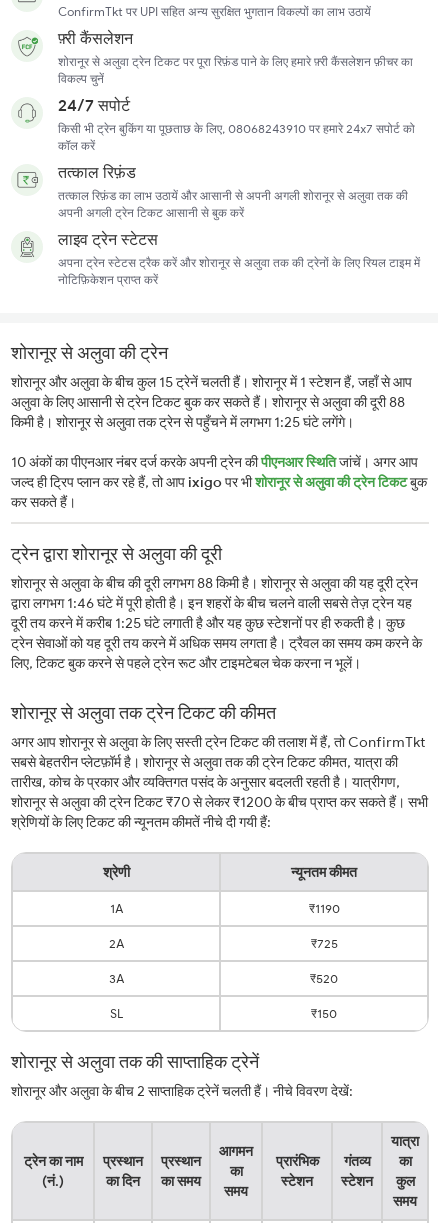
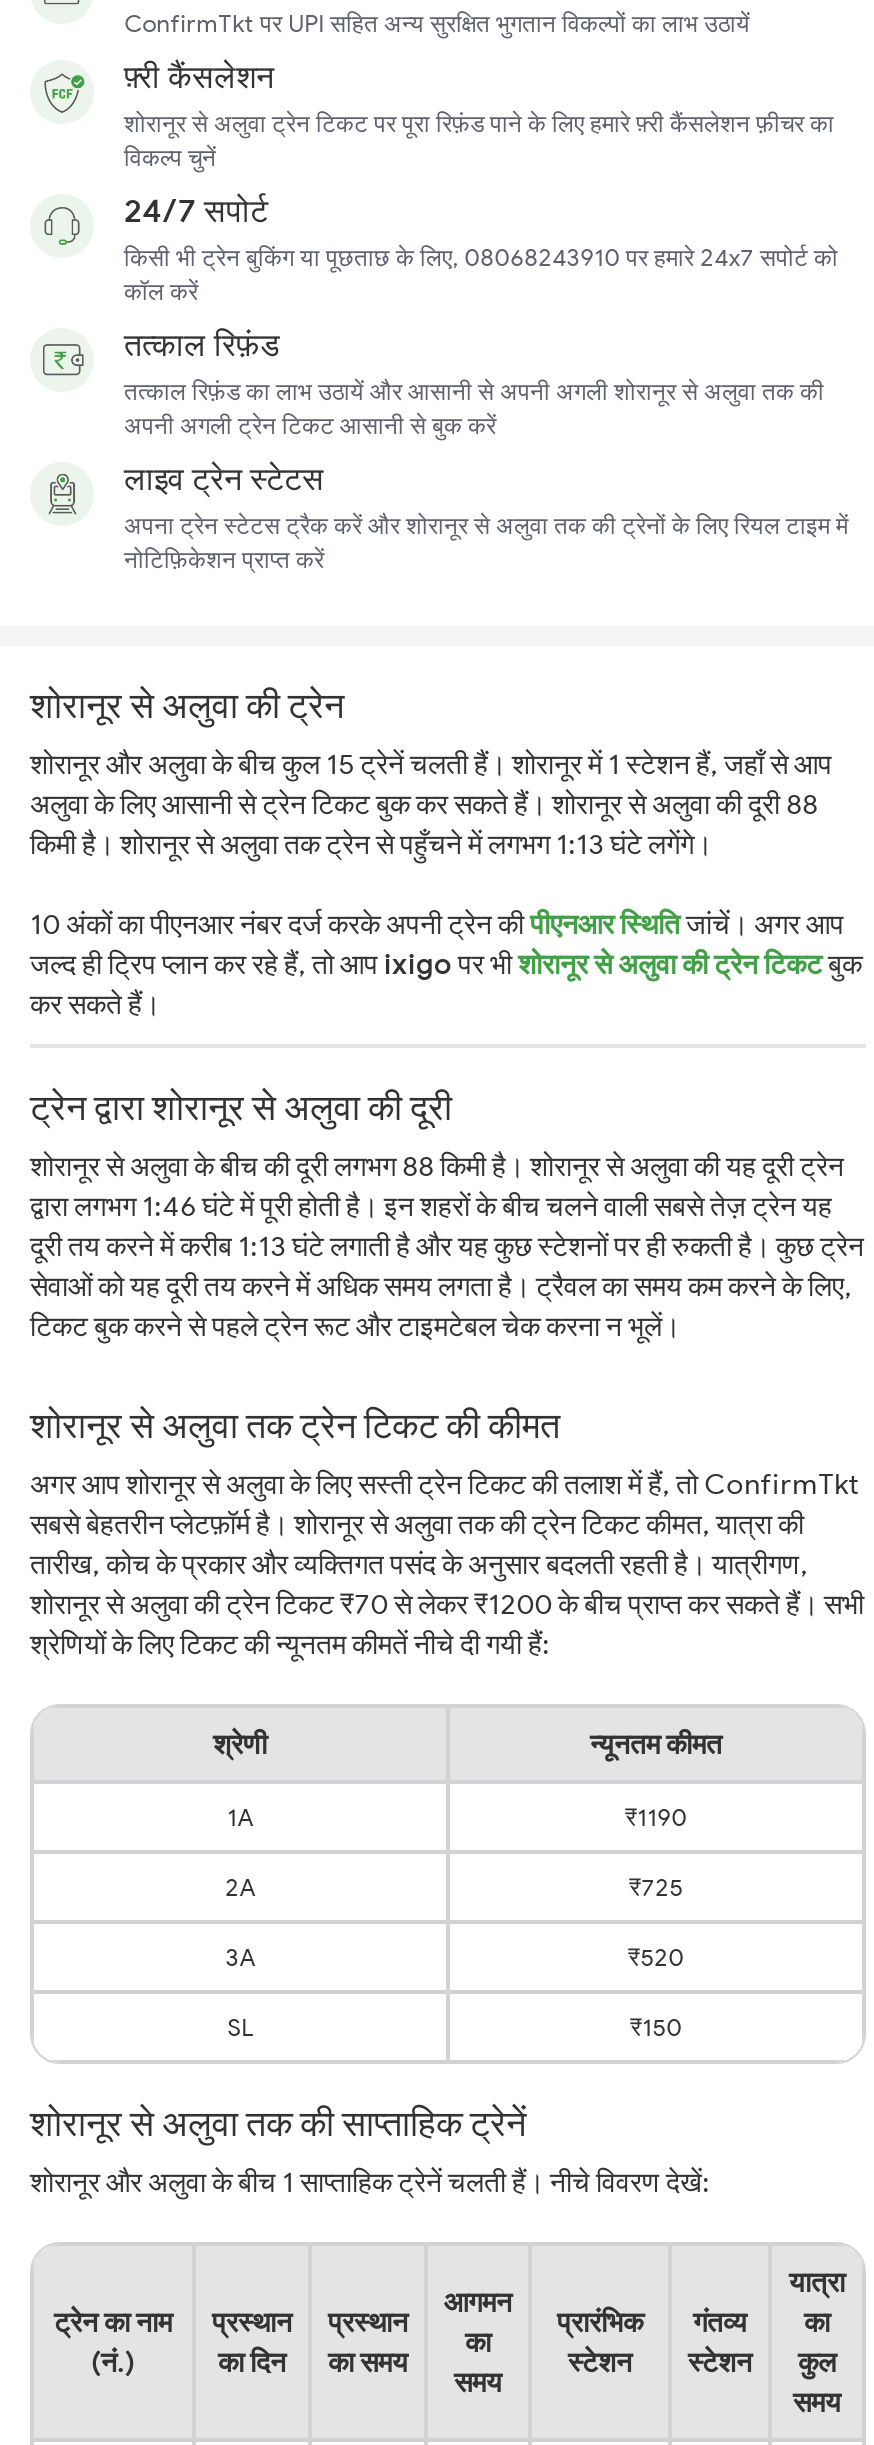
[11,413,354,431] किमी है। शोरानूर से अलुवा तक ट्रेन से पहुँचने में लगभग 1:25 घंटे लगेंगे। -> [30,826,712,862] किमी है। शोरानूर से अलुवा तक ट्रेन से पहुँचने में लगभग 1:13 घंटे लगेंगे।
[11,614,422,672] दूरी तय करने में करीब 1:25 घंटे लगाती है और यह कुछ स्टेशनों पर ही रुकती है। कुछ | ट्रेन सेवाओं को यह दूरी तय करने में अधिक समय लगता है। ट्रैवल का समय कम करने के | लिए, टिकट बुक करने से पहले ट्रेन रूट और टाइमटेबल चेक करना न भूलें। -> [30,1228,864,1344] दूरी तय करने में करीब 1:13 घंटे लगाती है और यह कुछ स्टेशनों पर ही रुकती है। कुछ ट्रेन | सेवाओं को यह दूरी तय करने में अधिक समय लगता है। ट्रैवल का समय कम करने के लिए, | टिकट बुक करने से पहले ट्रेन रूट और टाइमटेबल चेक करना न भूलें।
[11,1082,353,1100] शोरानूर और अलुवा के बीच 2 साप्ताहिक ट्रेनें चलती हैं। नीचे विवरण देखें: -> [30,2164,710,2200] शोरानूर और अलुवा के बीच 1 साप्ताहिक ट्रेनें चलती हैं। नीचे विवरण देखें:

